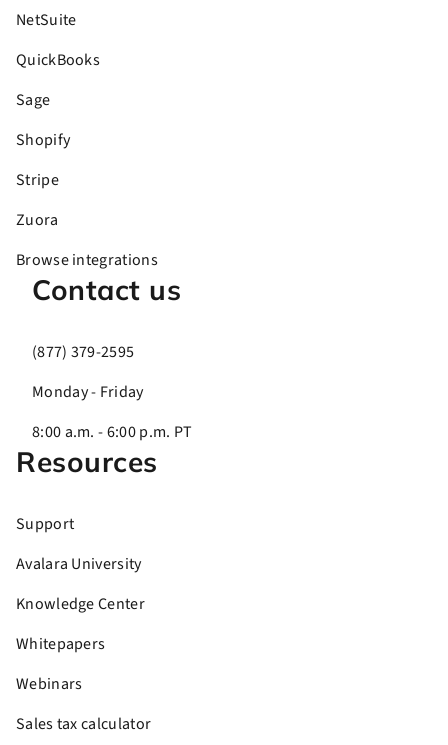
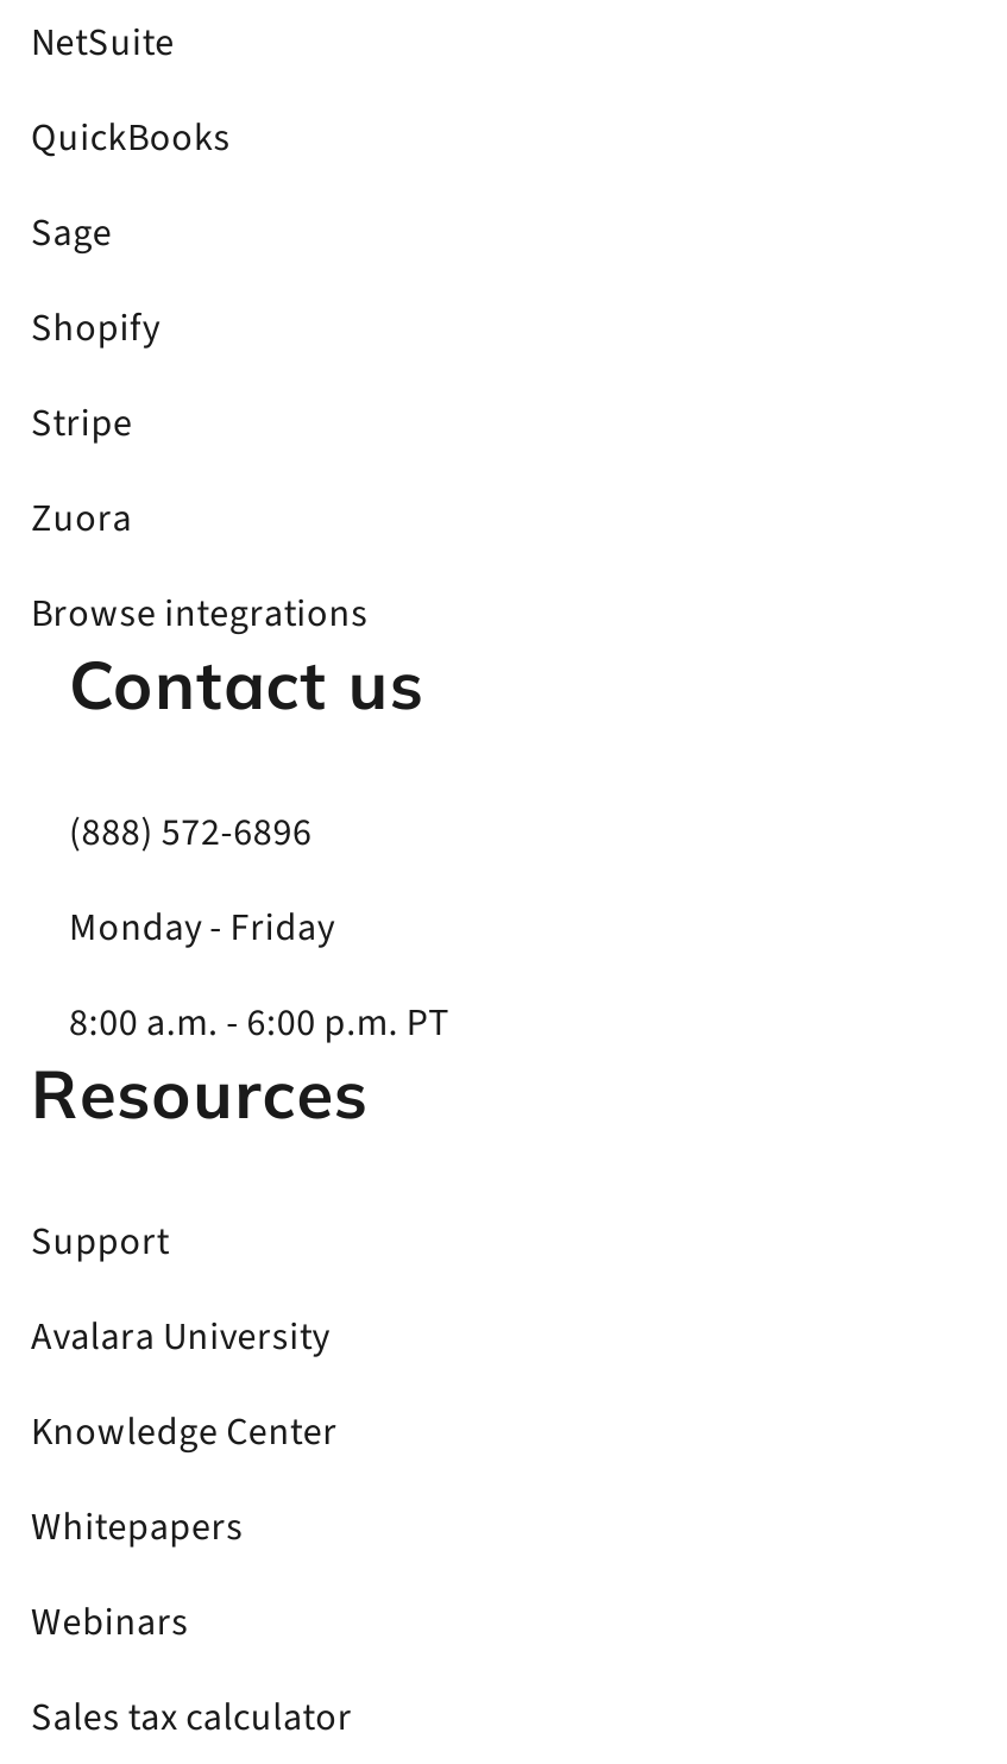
[32,341,134,363] (877) 379-2595 -> [69,806,312,859] (888) 572-6896

